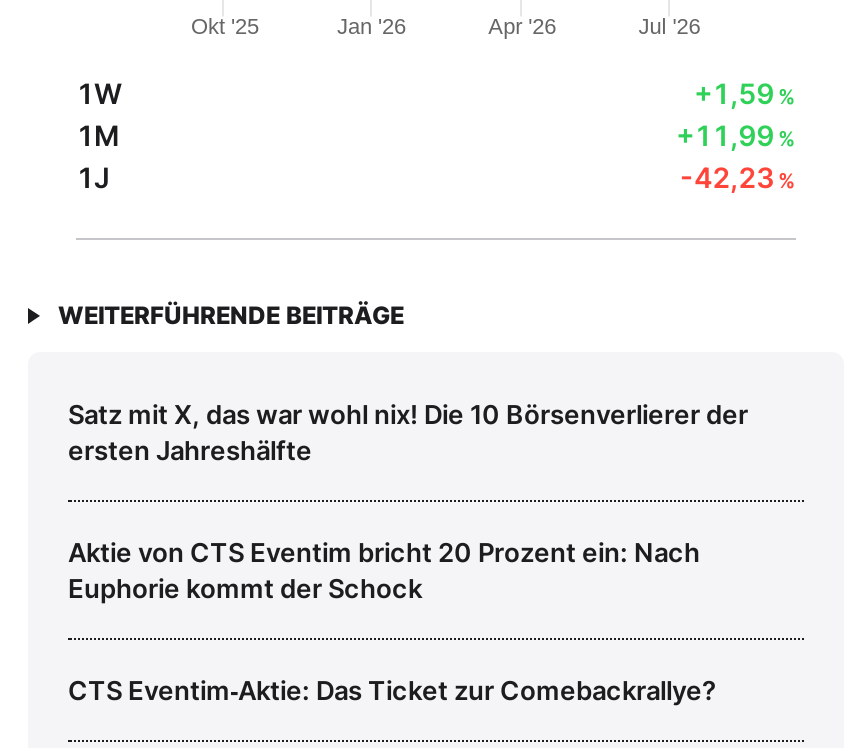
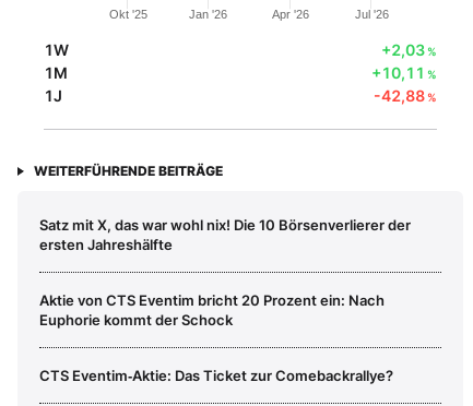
[694,76,796,110] +1,59% -> [381,40,437,59] +2,03%
[676,118,796,152] +11,99% -> [371,63,437,82] +10,11%
[680,160,796,194] -42,23% -> [374,86,437,105] -42,88%

